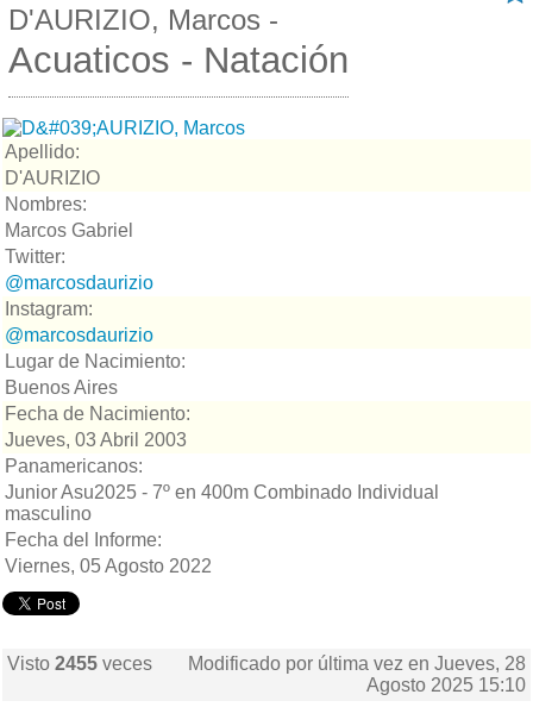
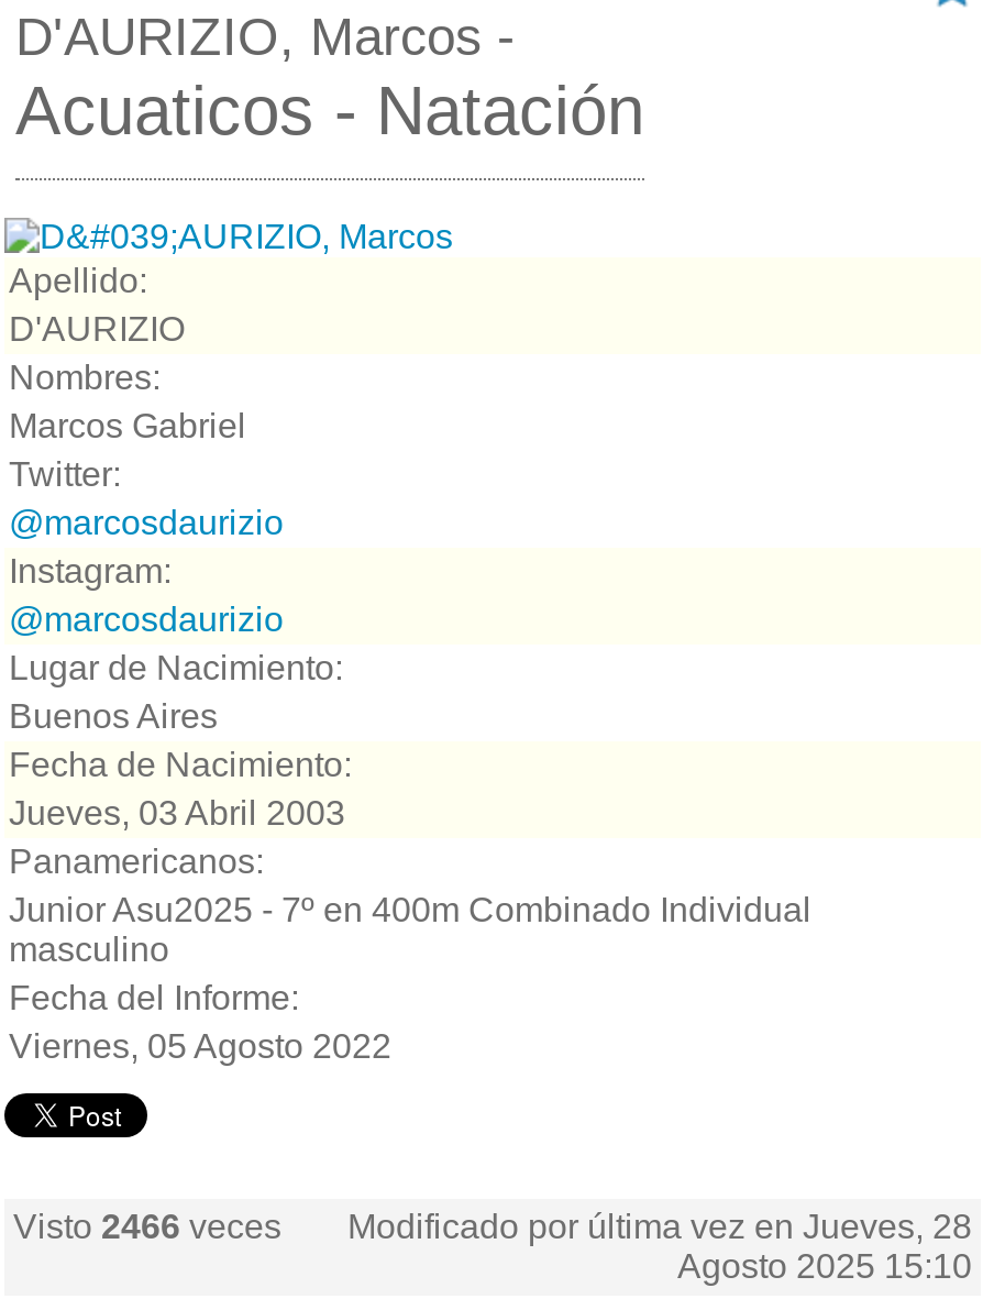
[7,653,526,673] Visto 2455 veces Modificado por última vez en Jueves, 28 -> [13,1207,972,1244] Visto 2466 veces Modificado por última vez en Jueves, 28

